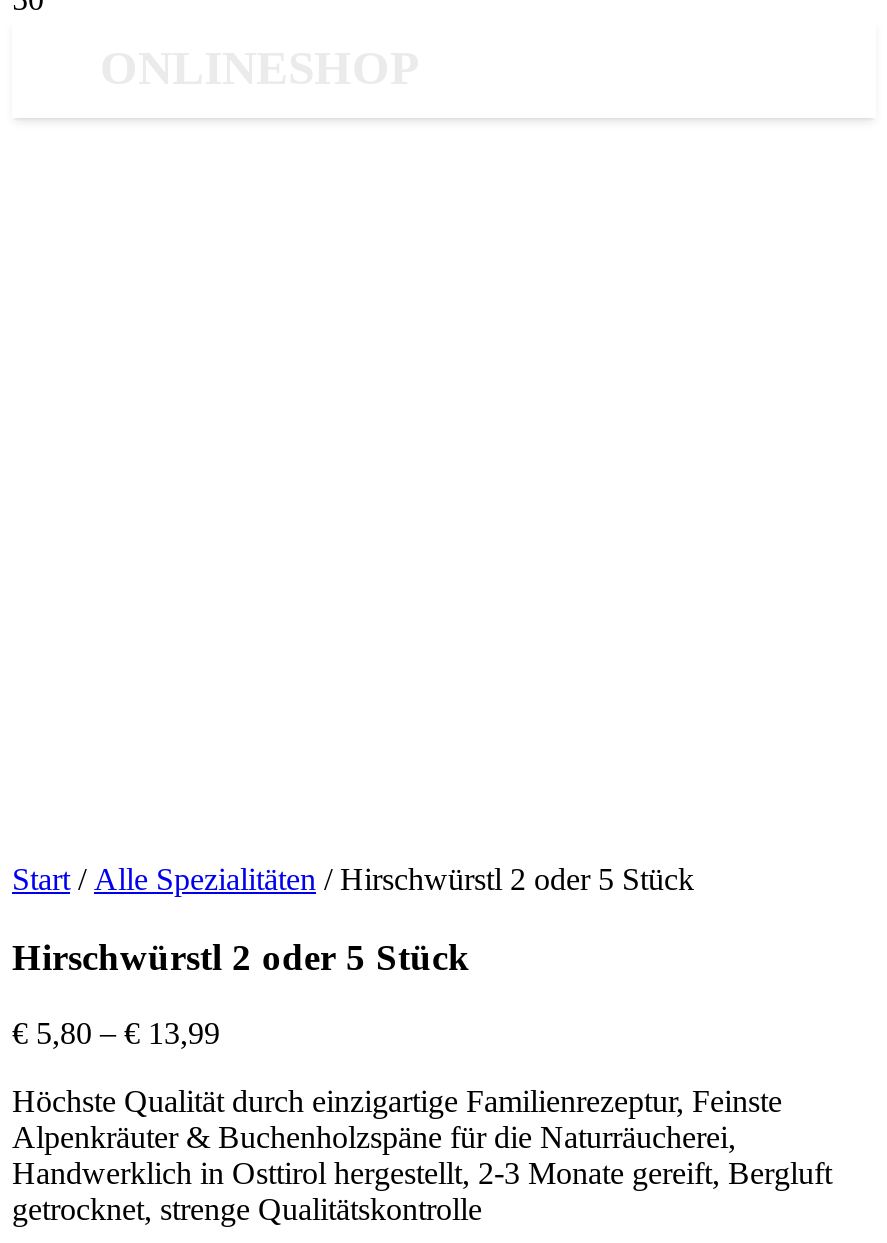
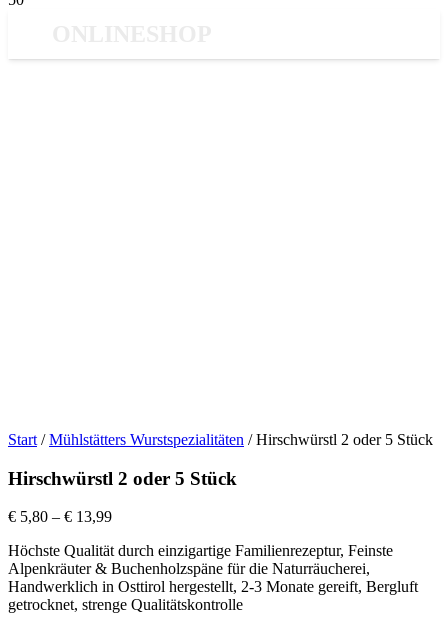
[12,862,694,896] Start / Alle Spezialitäten / Hirschwürstl 2 oder 5 Stück -> [8,431,433,448] Start / Mühlstätters Wurstspezialitäten / Hirschwürstl 2 oder 5 Stück

